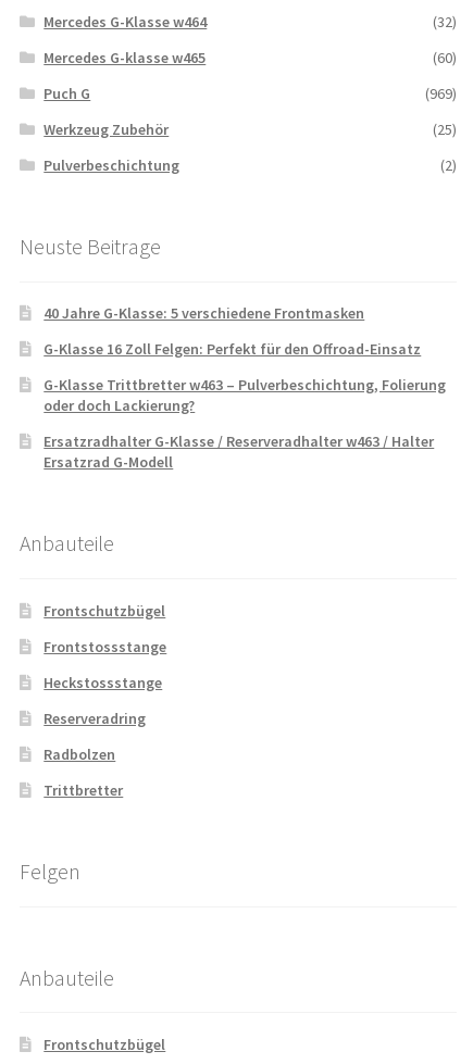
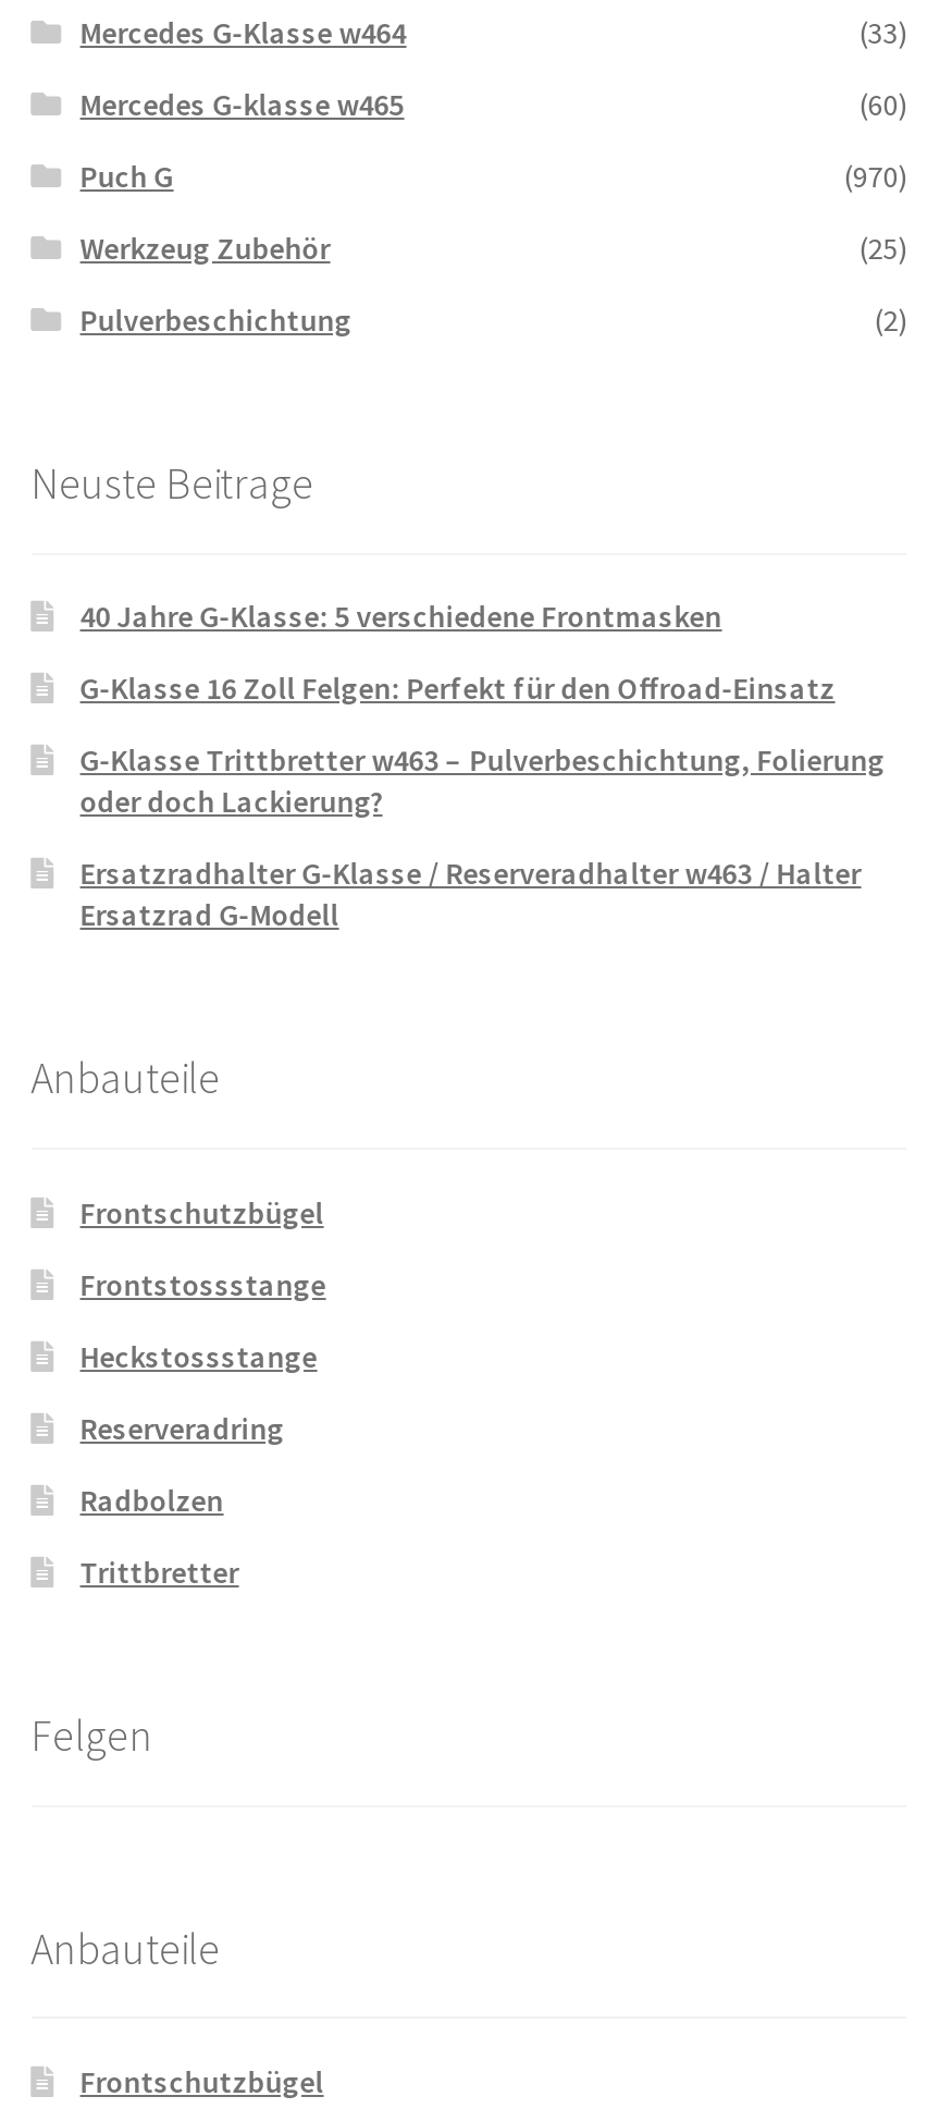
[433,12,457,32] (32) -> [859,13,907,52] (33)
[426,84,457,103] (969) -> [844,157,907,196] (970)

